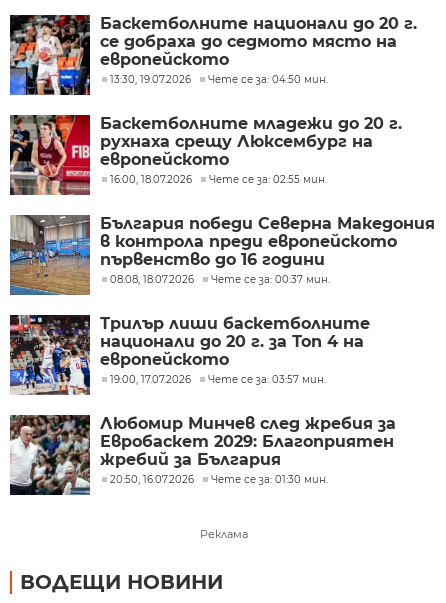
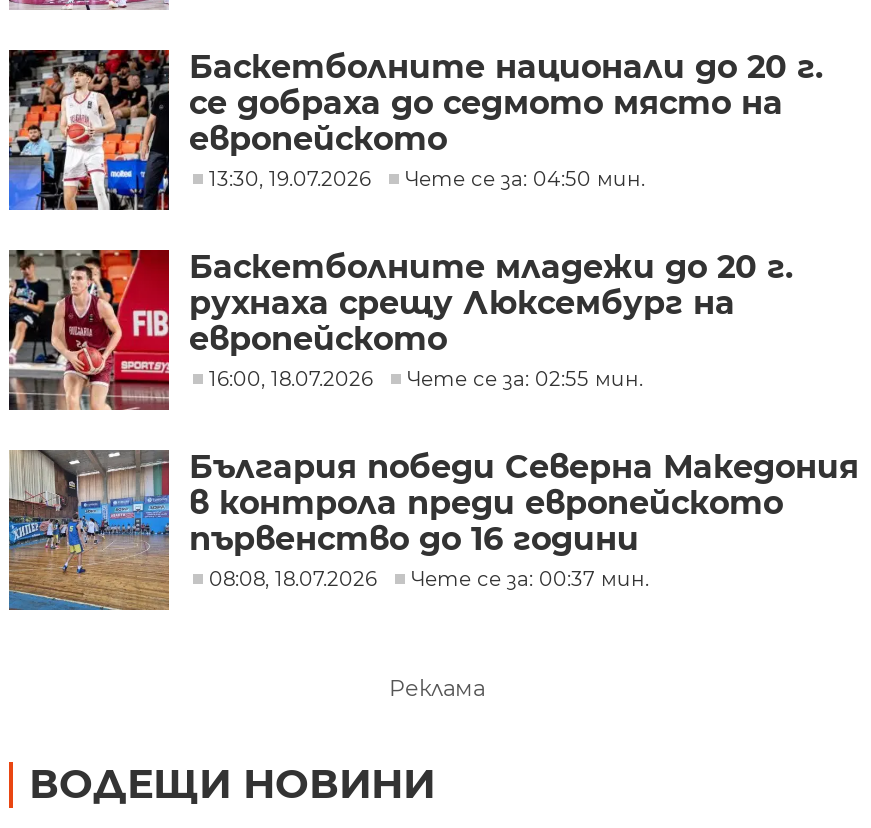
[9,314,396,486] [image] | Трилър лиши баскетболните | национали до 20 г. за Топ 4 на | европейското | 19:00, 17.07.2026 | Чете се за: 03:57 мин. | Любомир Минчев след жребия за | Евробаскет 2029: Благоприятен | жребий за България | 20:50, 16.07.2026 | Чете се за: 01:30 мин. -> none
[9,415,90,496] [image] -> none

